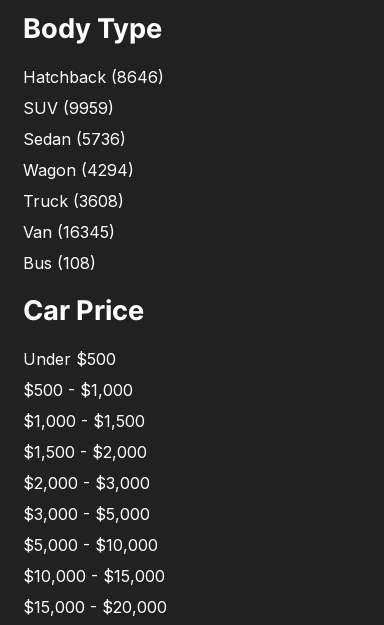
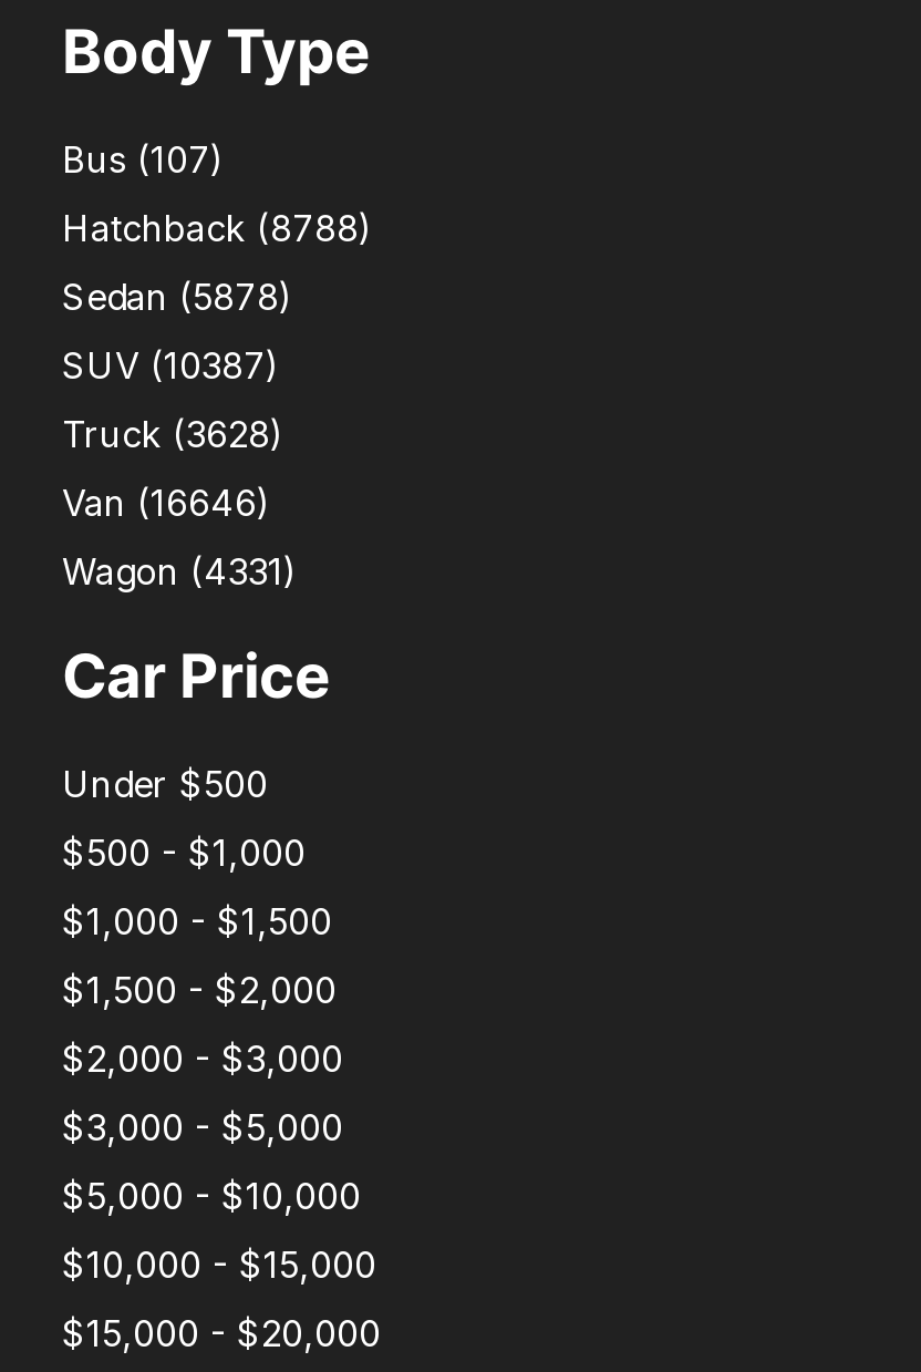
[23,67,164,87] Hatchback (8646) -> [62,138,224,182] Bus (107)
[23,98,114,118] SUV (9959) -> [62,207,372,251] Hatchback (8788)
[23,129,126,149] Sedan (5736) -> [62,276,292,320] Sedan (5878)
[23,160,134,180] Wagon (4294) -> [62,344,279,388] SUV (10387)
[23,191,124,211] Truck (3608) -> [62,413,283,457] Truck (3628)
[23,222,115,242] Van (16345) -> [62,481,270,526] Van (16646)
[23,253,96,273] Bus (108) -> [62,550,297,594] Wagon (4331)

